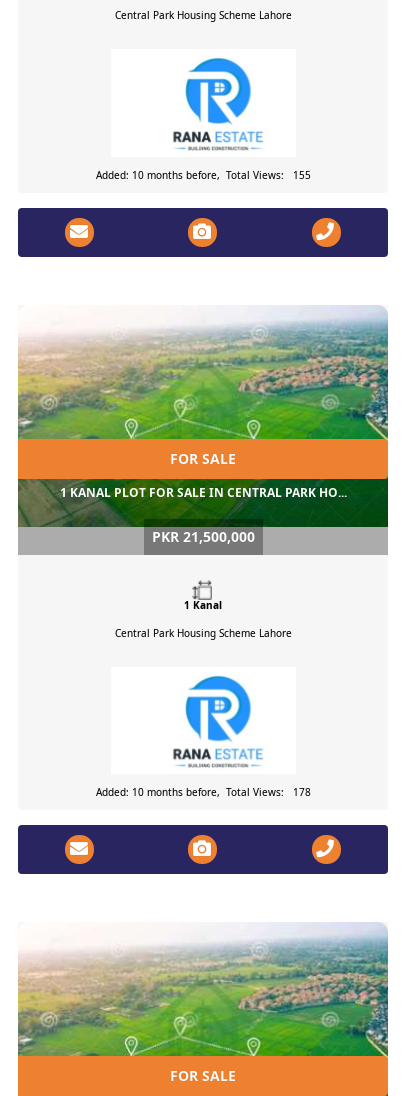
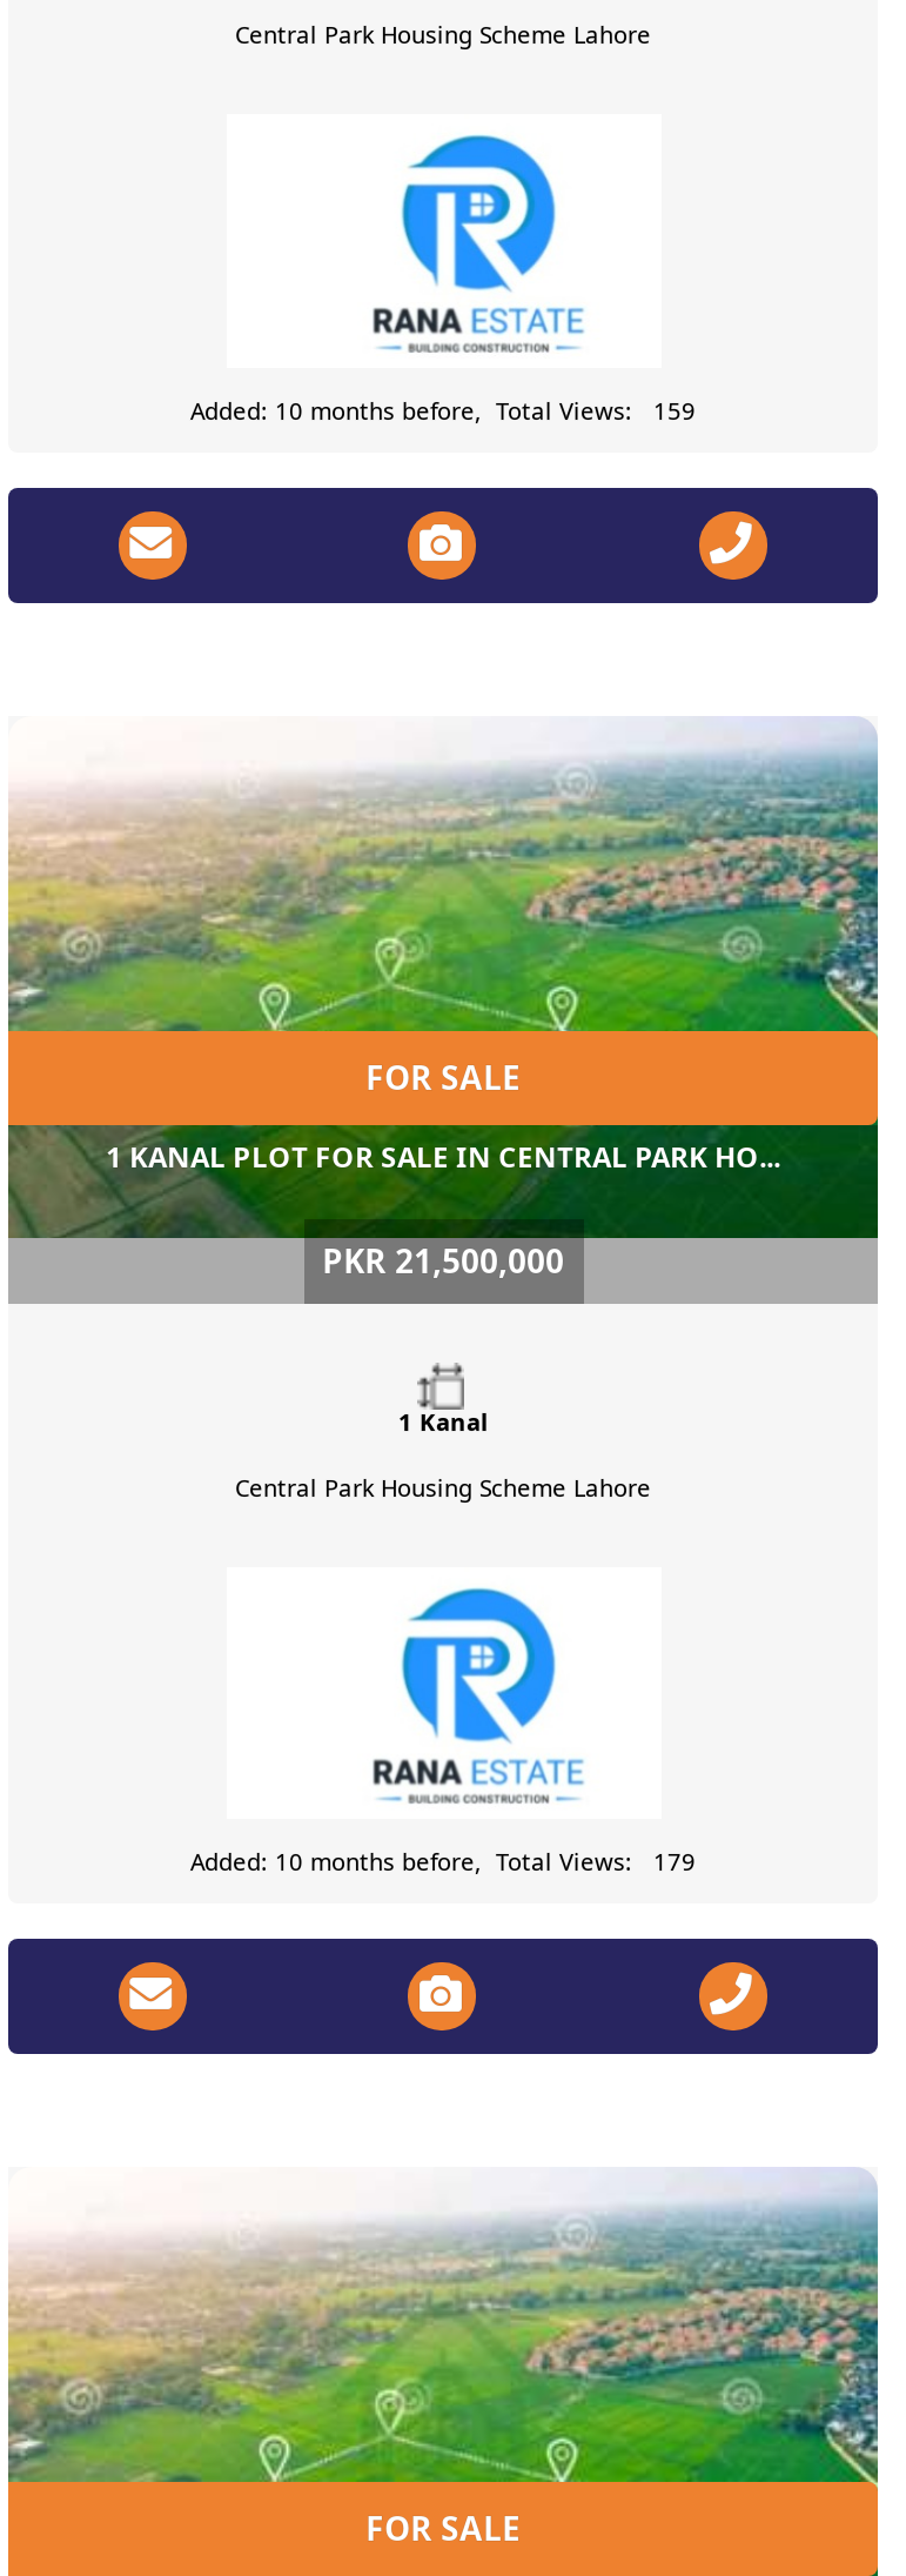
[95,168,310,182] Added: 10 months before, Total Views: 155 -> [190,393,696,426] Added: 10 months before, Total Views: 159
[95,785,310,799] Added: 10 months before, Total Views: 178 -> [190,1844,696,1877] Added: 10 months before, Total Views: 179

